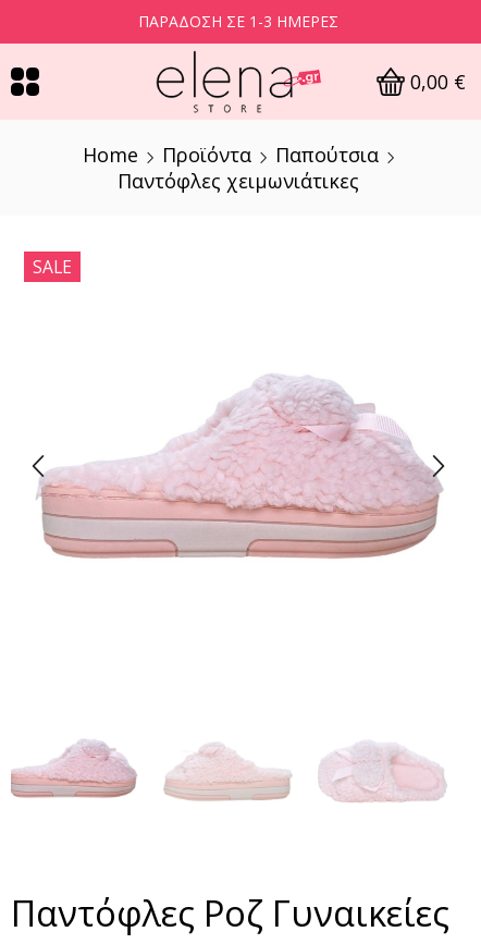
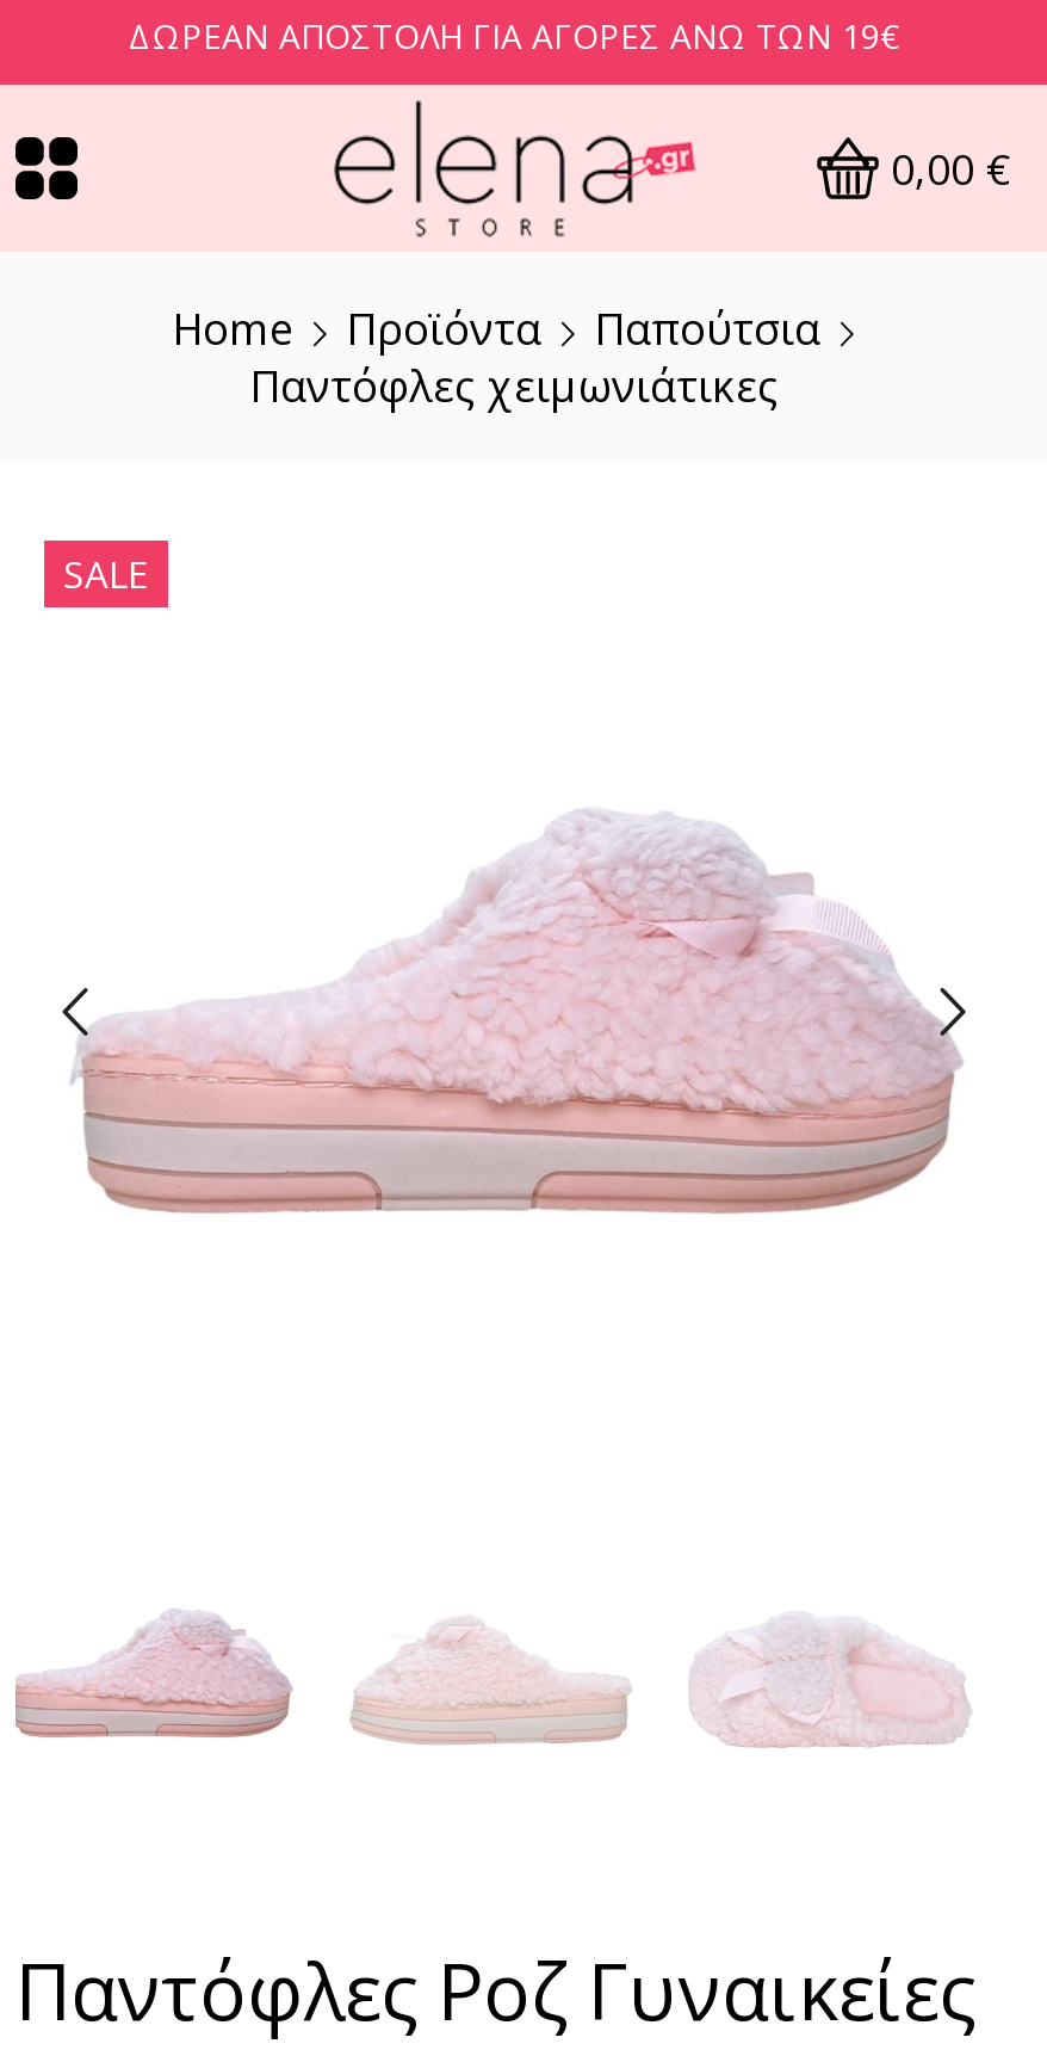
[138,11,338,32] ΠΑΡΆΔΟΣΗ ΣΕ 1-3 ΗΜΈΡΕΣ -> [129,13,899,58] ΔΩΡΕΆΝ ΑΠΟΣΤΟΛΉ ΓΙΑ ΑΓΟΡΈΣ ΆΝΩ ΤΩΝ 19€

